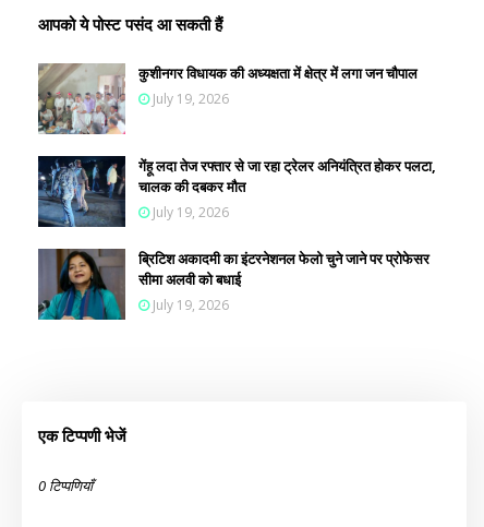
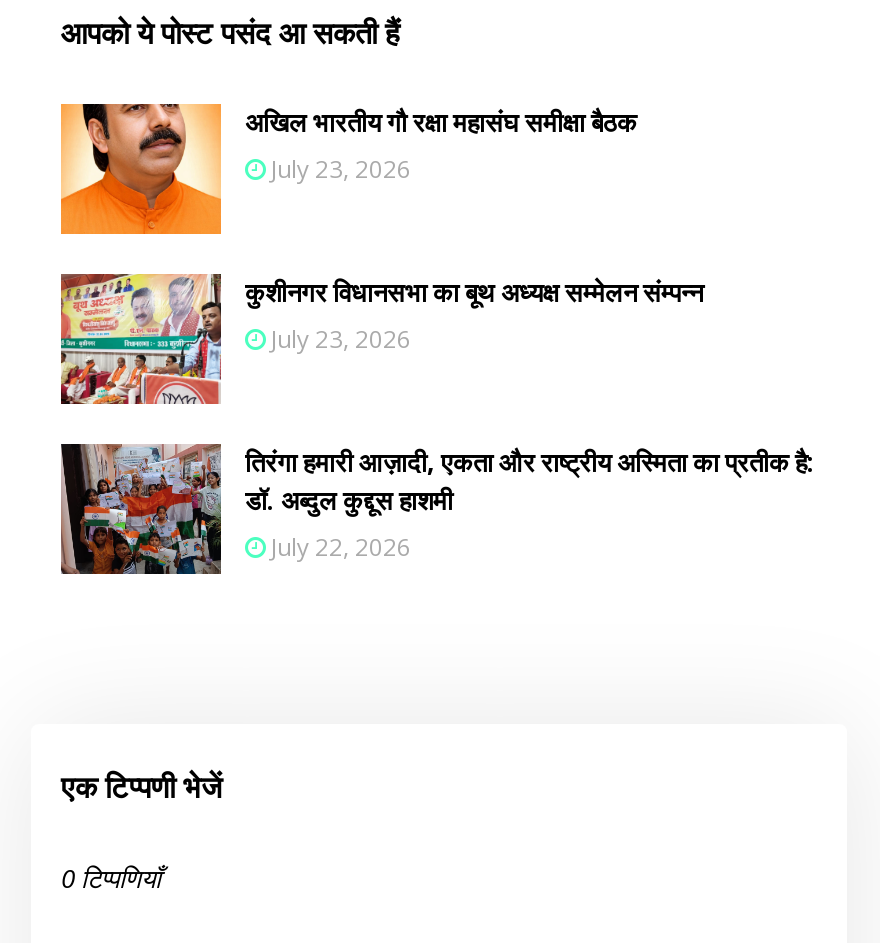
[37,62,418,135] [image] | कुशीनगर विधायक की अध्यक्षता में क्षेत्र में लगा जन चौपाल | July 19, 2026 -> [59,102,637,236] [image] | अखिल भारतीय गौ रक्षा महासंघ समीक्षा बैठक | July 23, 2026
[37,155,436,228] [image] | गेंहू लदा तेज रफ्तार से जा रहा ट्रेलर अनियंत्रित होकर पलटा, | चालक की दबकर मौत | July 19, 2026 -> [59,272,703,406] [image] | कुशीनगर विधानसभा का बूथ अध्यक्ष सम्मेलन संम्पन्न | July 23, 2026
[37,248,429,321] [image] | ब्रिटिश अकादमी का इंटरनेशनल फेलो चुने जाने पर प्रोफेसर | सीमा अलवी को बधाई | July 19, 2026 -> [59,442,815,576] [image] | तिरंगा हमारी आज़ादी, एकता और राष्ट्रीय अस्मिता का प्रतीक है: | डॉ. अब्दुल कुद्दूस हाशमी | July 22, 2026

